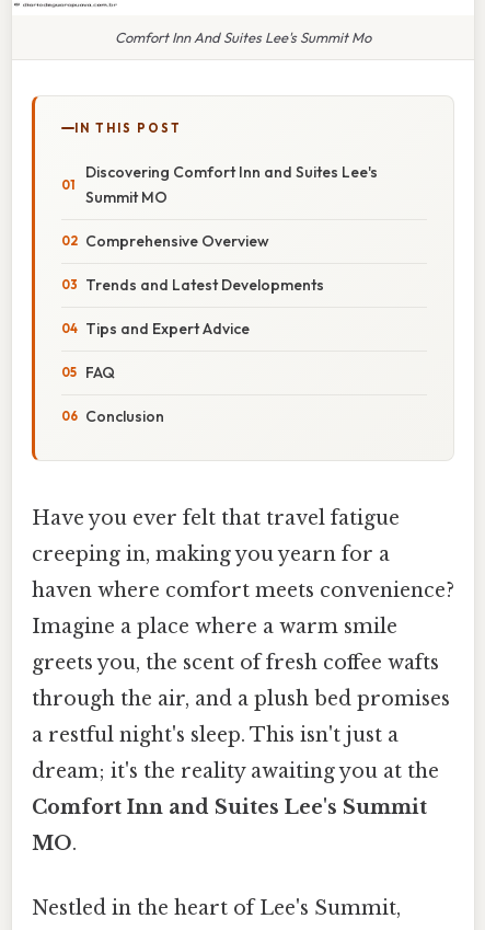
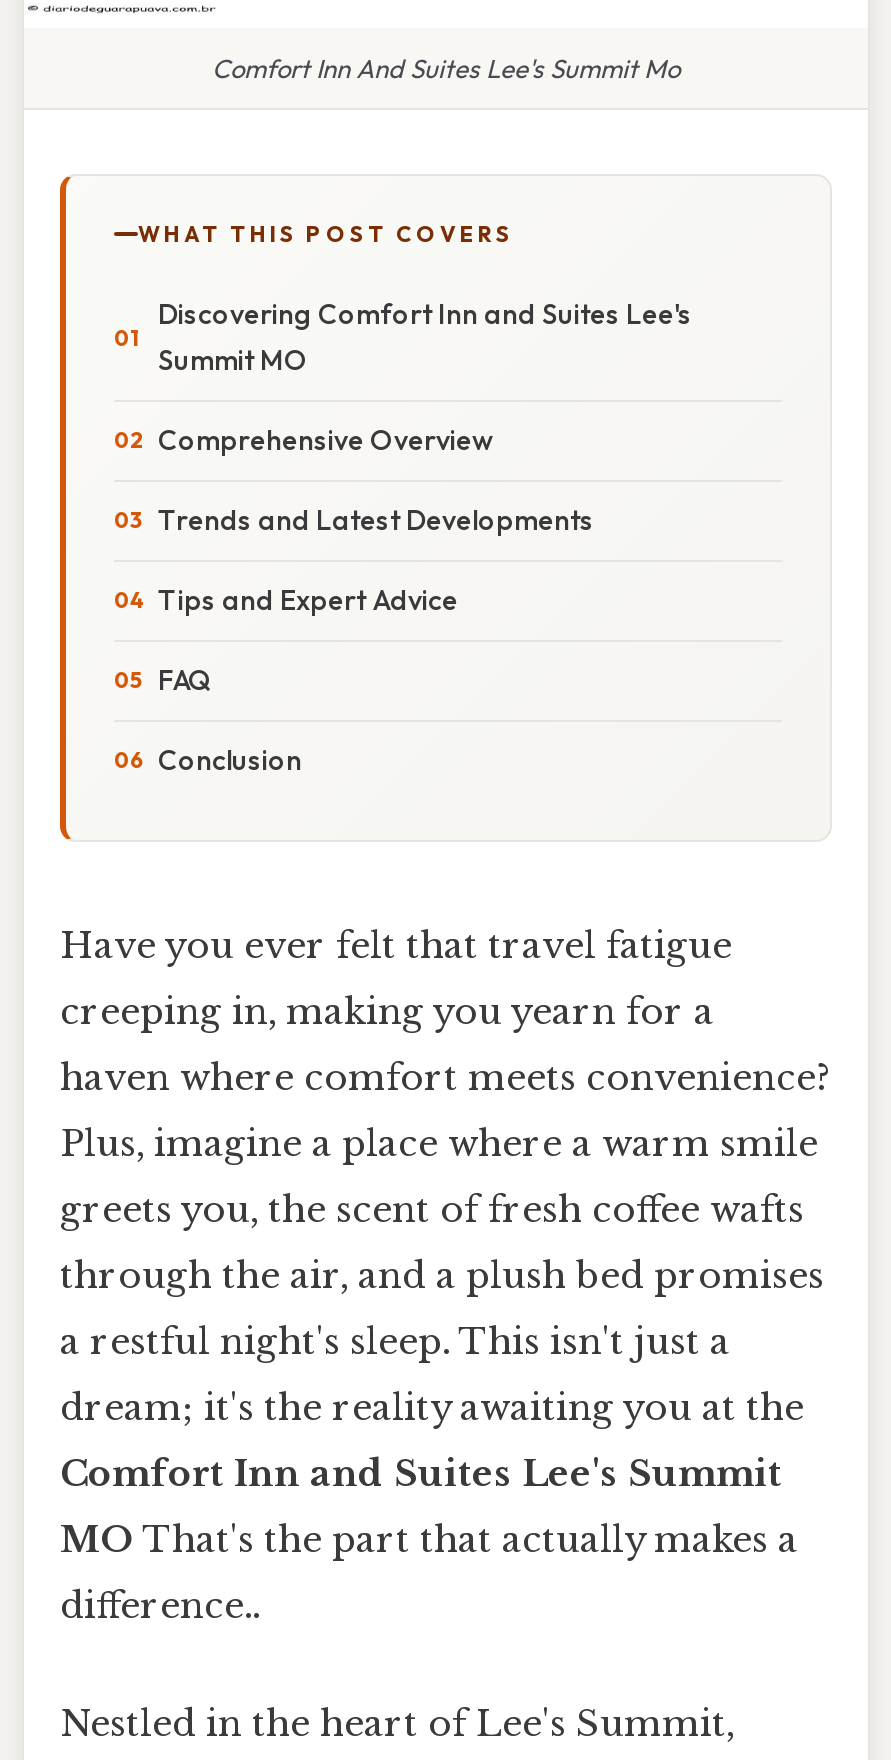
[74,120,182,136] IN THIS POST -> [138,220,514,248] WHAT THIS POST COVERS
[32,614,397,638] Imagine a place where a warm smile -> [60,1122,818,1166] Plus, imagine a place where a warm smile
[32,831,77,855] MO. -> [60,1518,798,1628] MO That's the part that actually makes a | difference..

